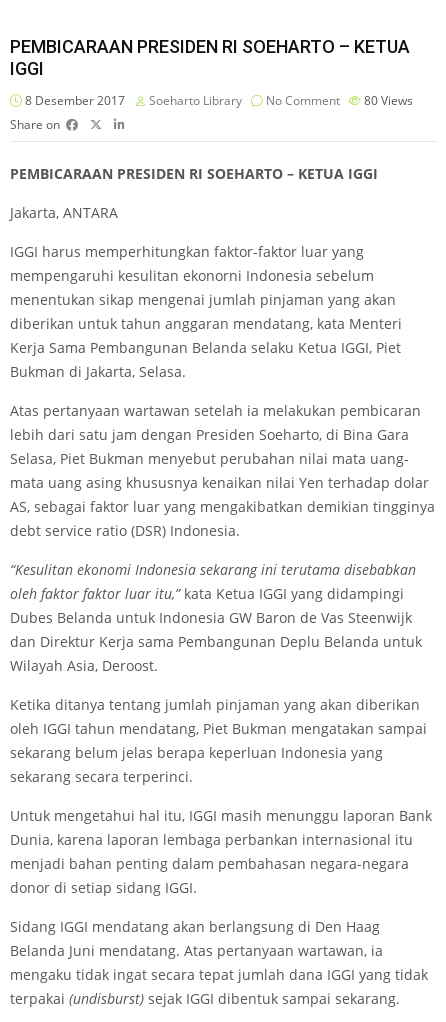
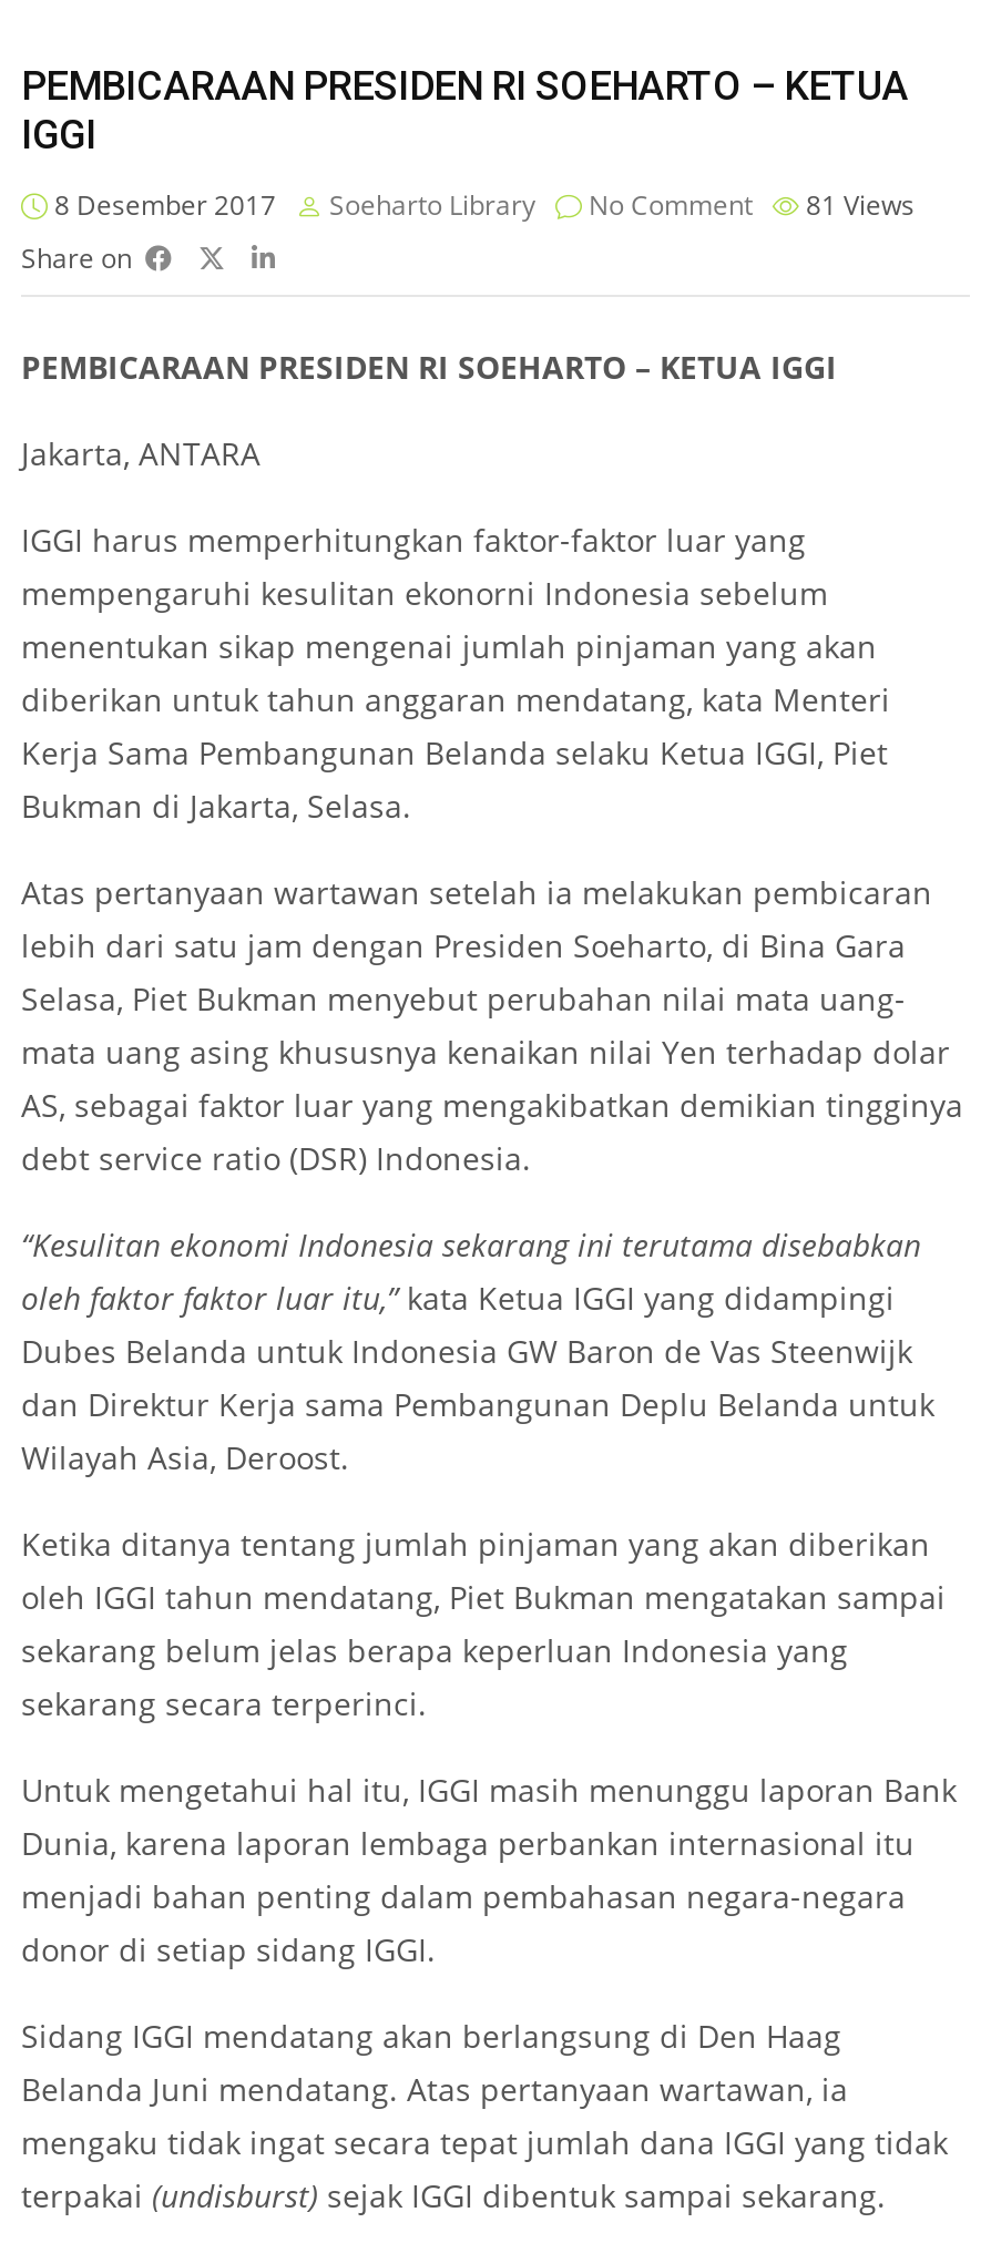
[22,92,413,109] 8 Desember 2017 Soeharto Library No Comment 80 Views -> [48,186,915,224] 8 Desember 2017 Soeharto Library No Comment 81 Views

